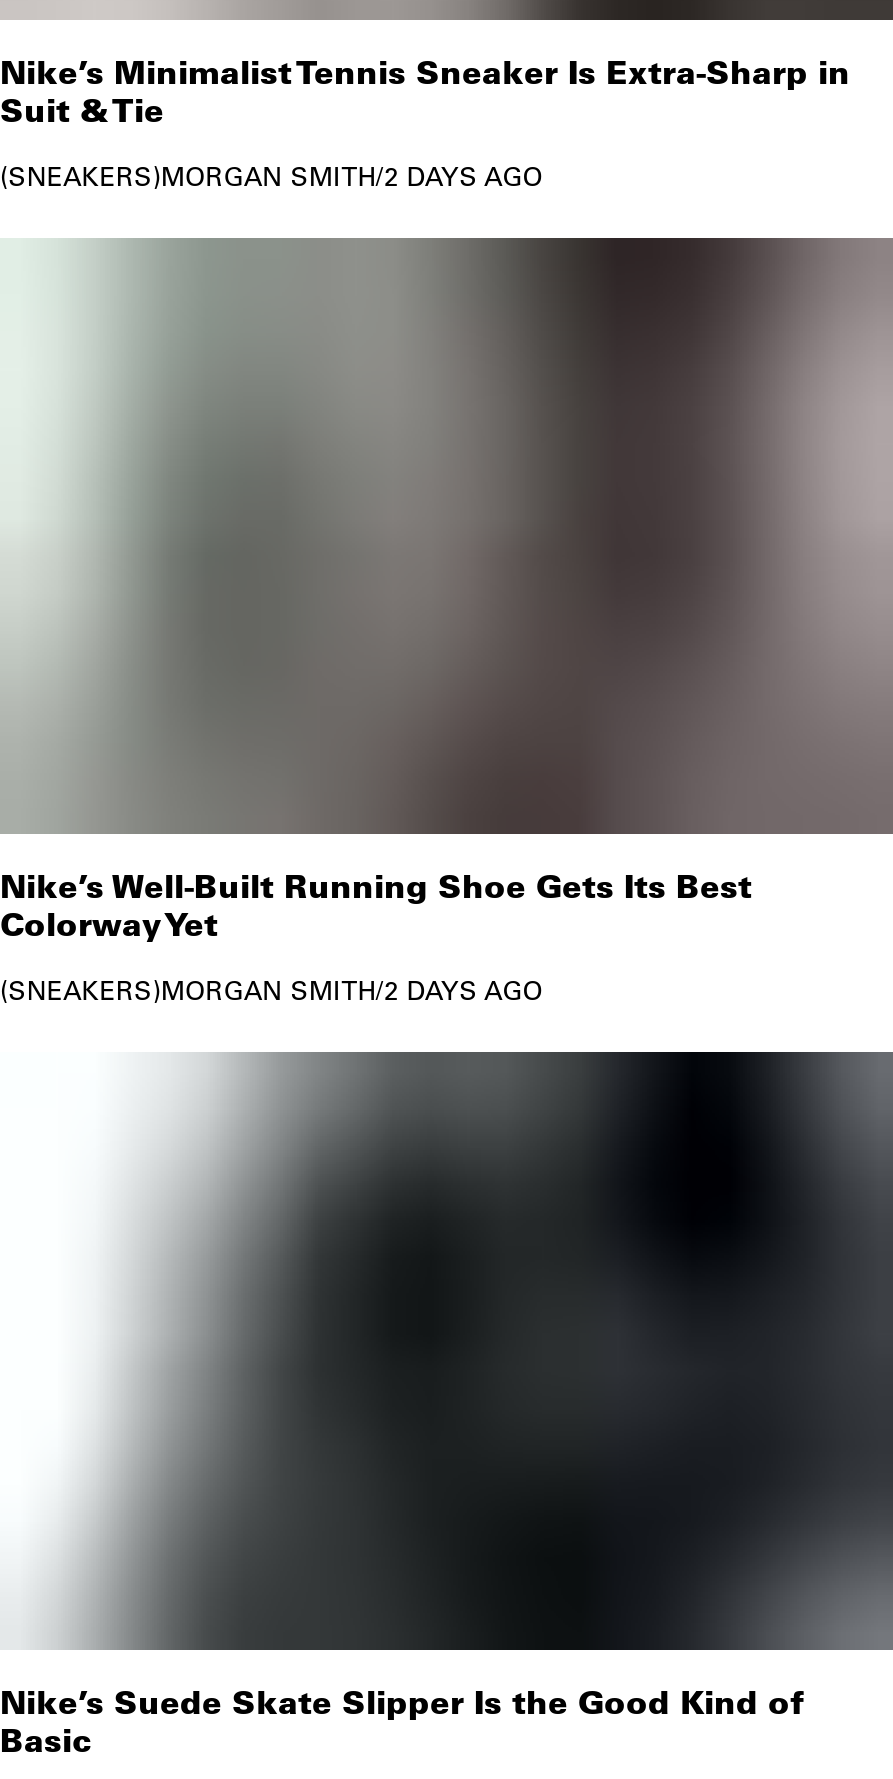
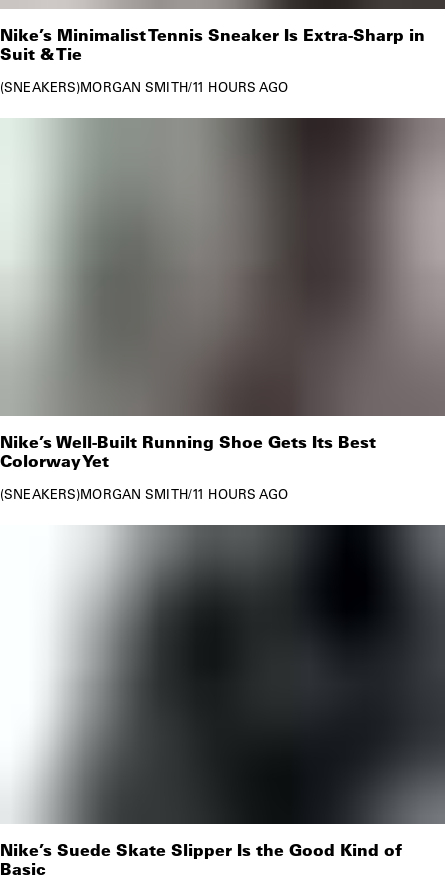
[8,158,543,192] SNEAKERS MORGAN SMITH/2 DAYS AGO -> [4,77,289,94] SNEAKERS MORGAN SMITH/11 HOURS AGO
[8,973,543,1007] SNEAKERS MORGAN SMITH/2 DAYS AGO -> [4,485,289,502] SNEAKERS MORGAN SMITH/11 HOURS AGO

